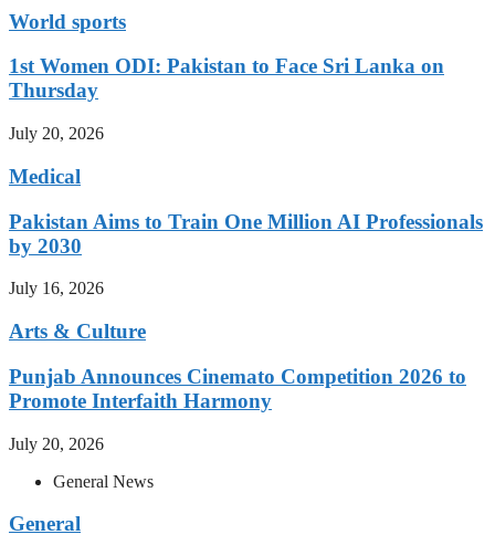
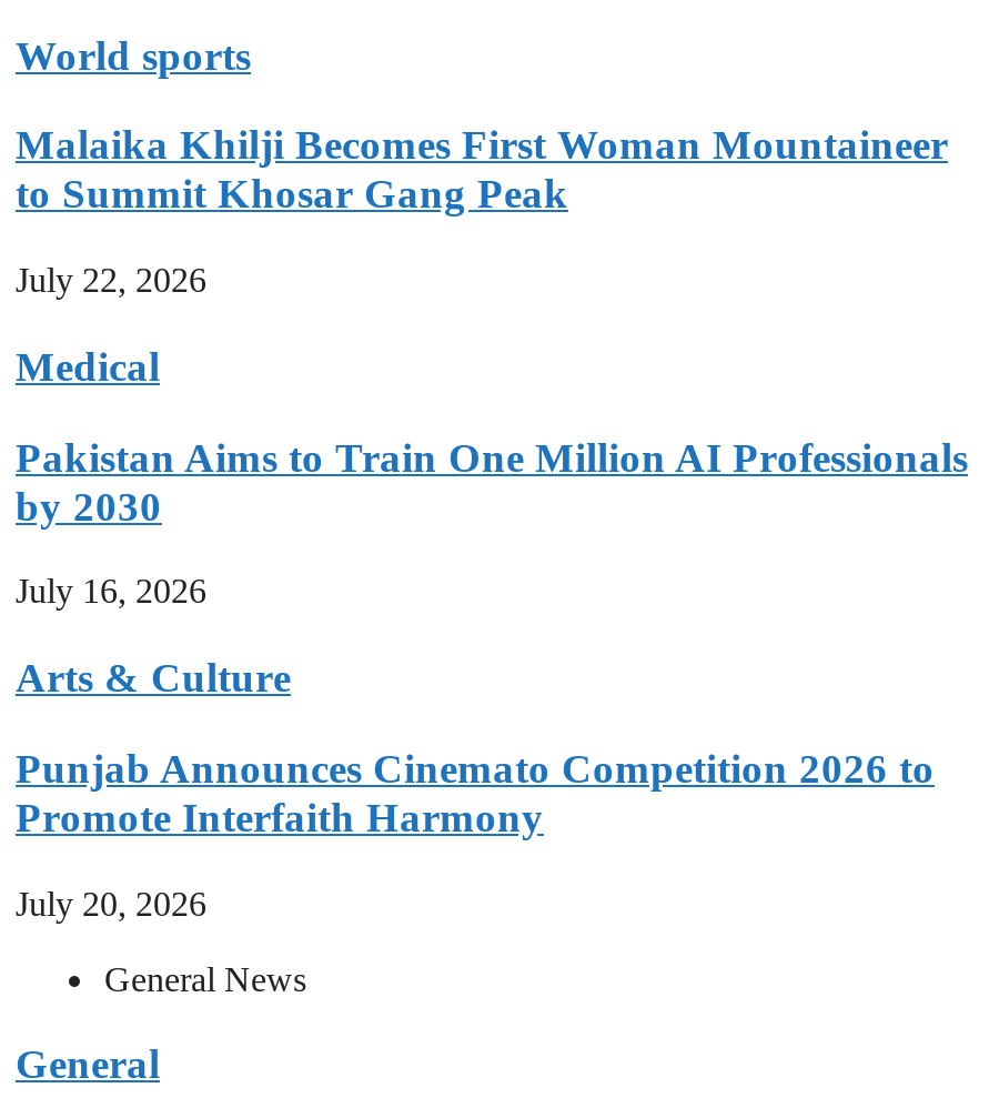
[9,55,444,102] 1st Women ODI: Pakistan to Face Sri Lanka on | Thursday -> [16,122,948,218] Malaika Khilji Becomes First Woman Mountaineer | to Summit Khosar Gang Peak
[9,124,104,143] July 20, 2026 -> [16,261,206,299] July 22, 2026

